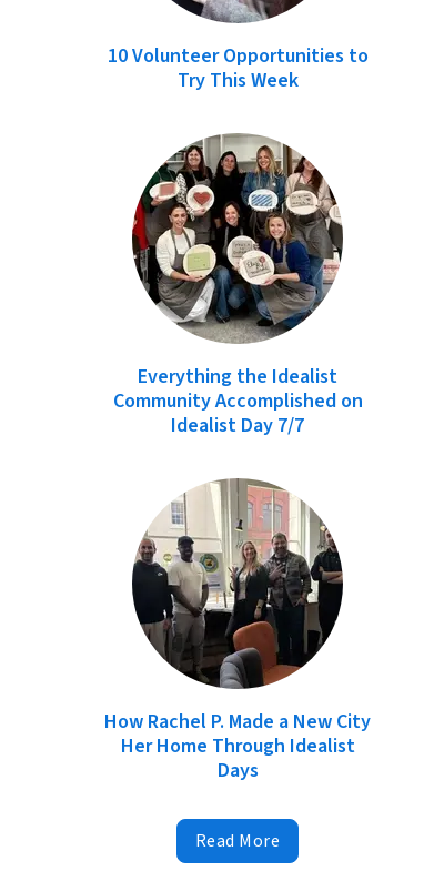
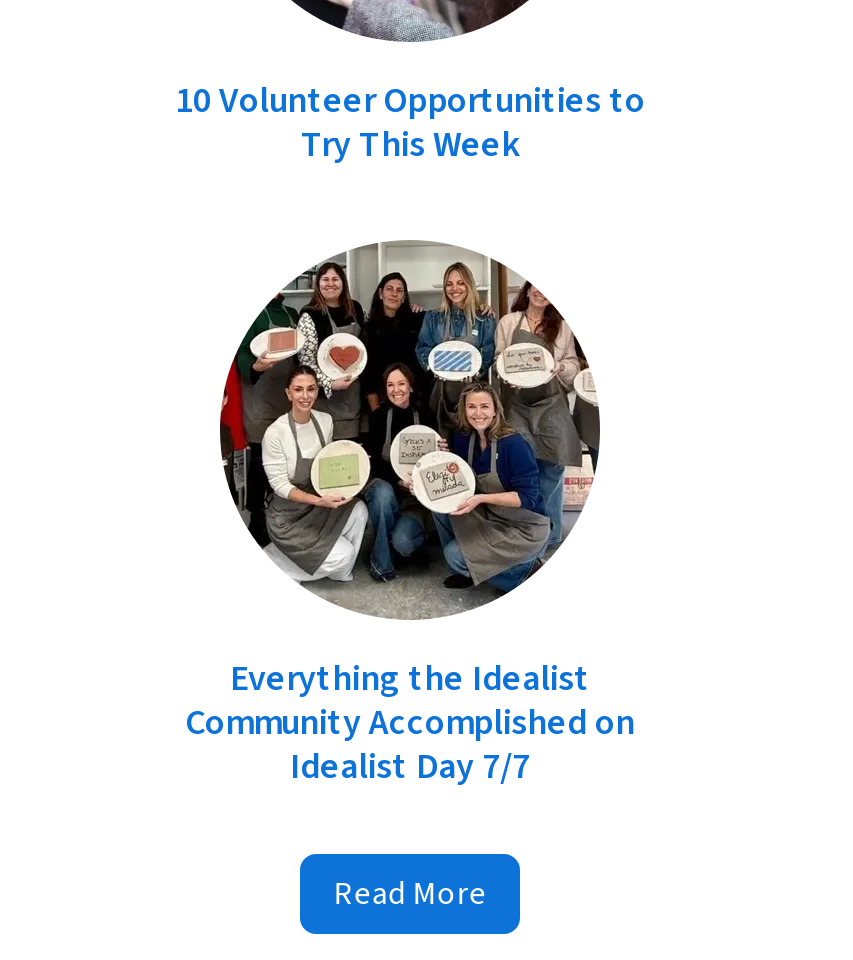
[104,480,371,784] [image] | How Rachel P. Made a New City | Her Home Through Idealist | Days -> none

